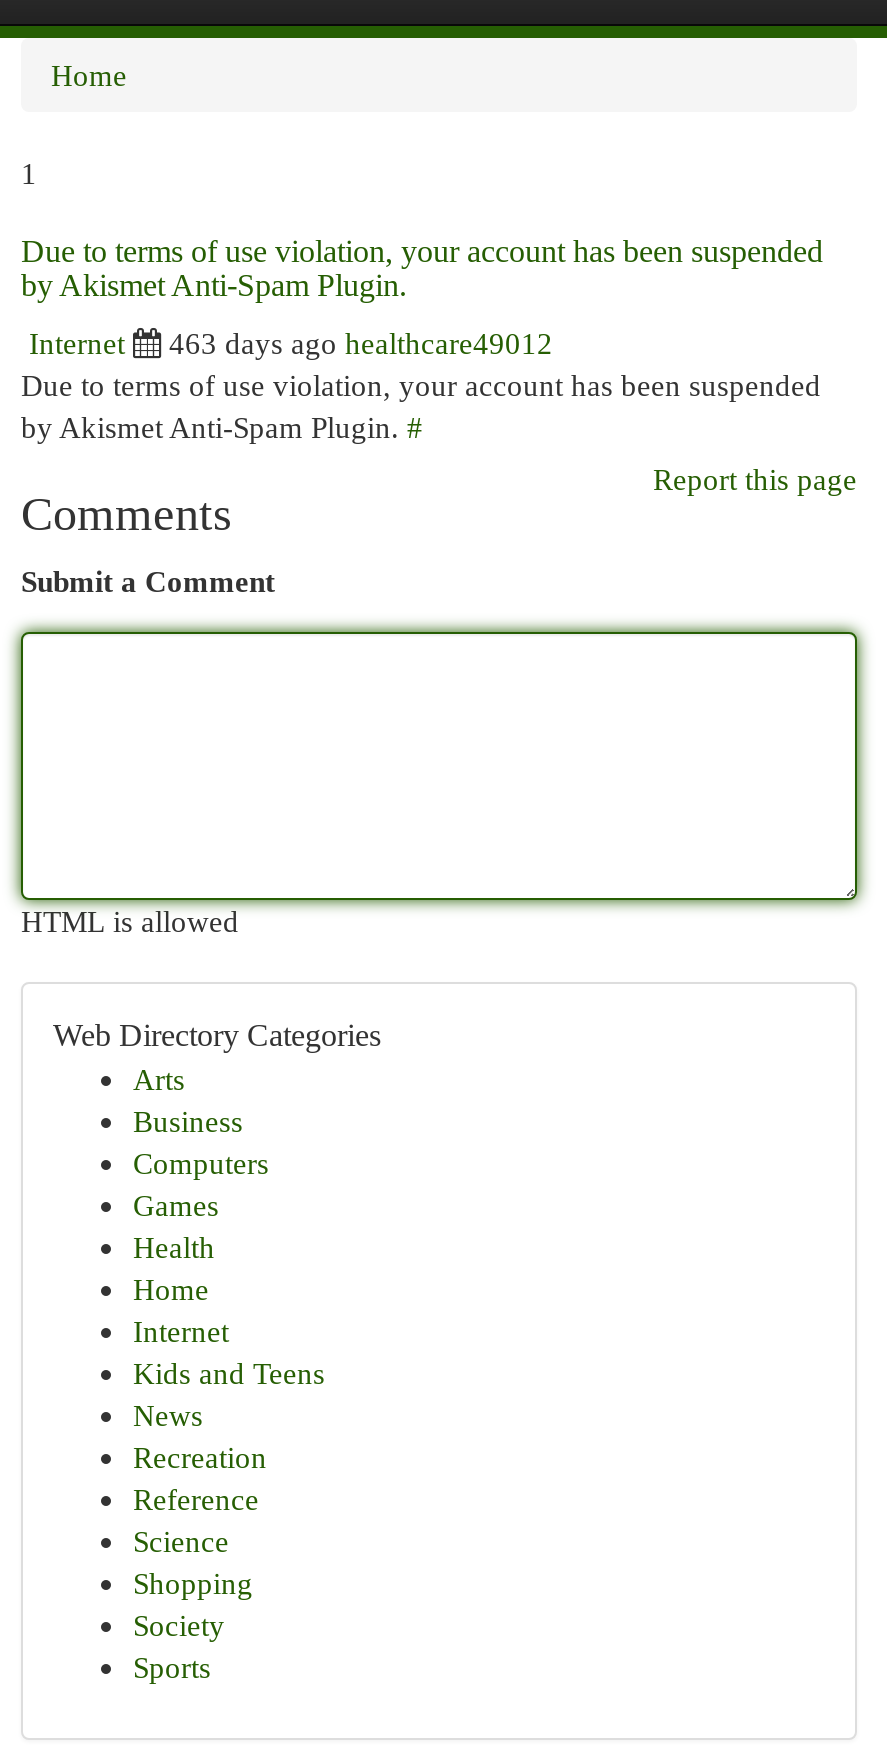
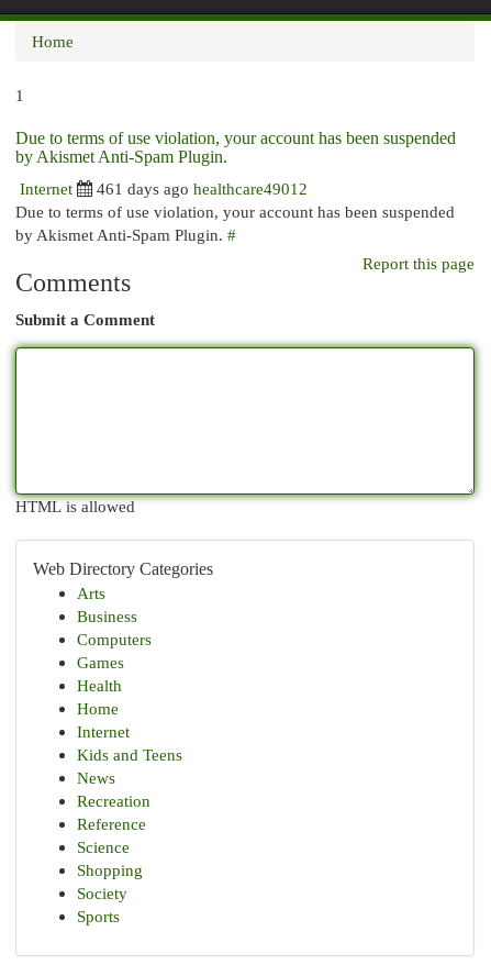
[169,326,553,360] 463 days ago healthcare49012 -> [97,179,308,198] 461 days ago healthcare49012

